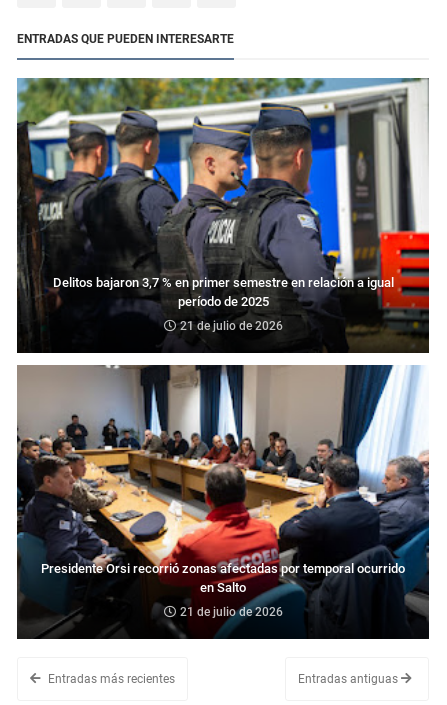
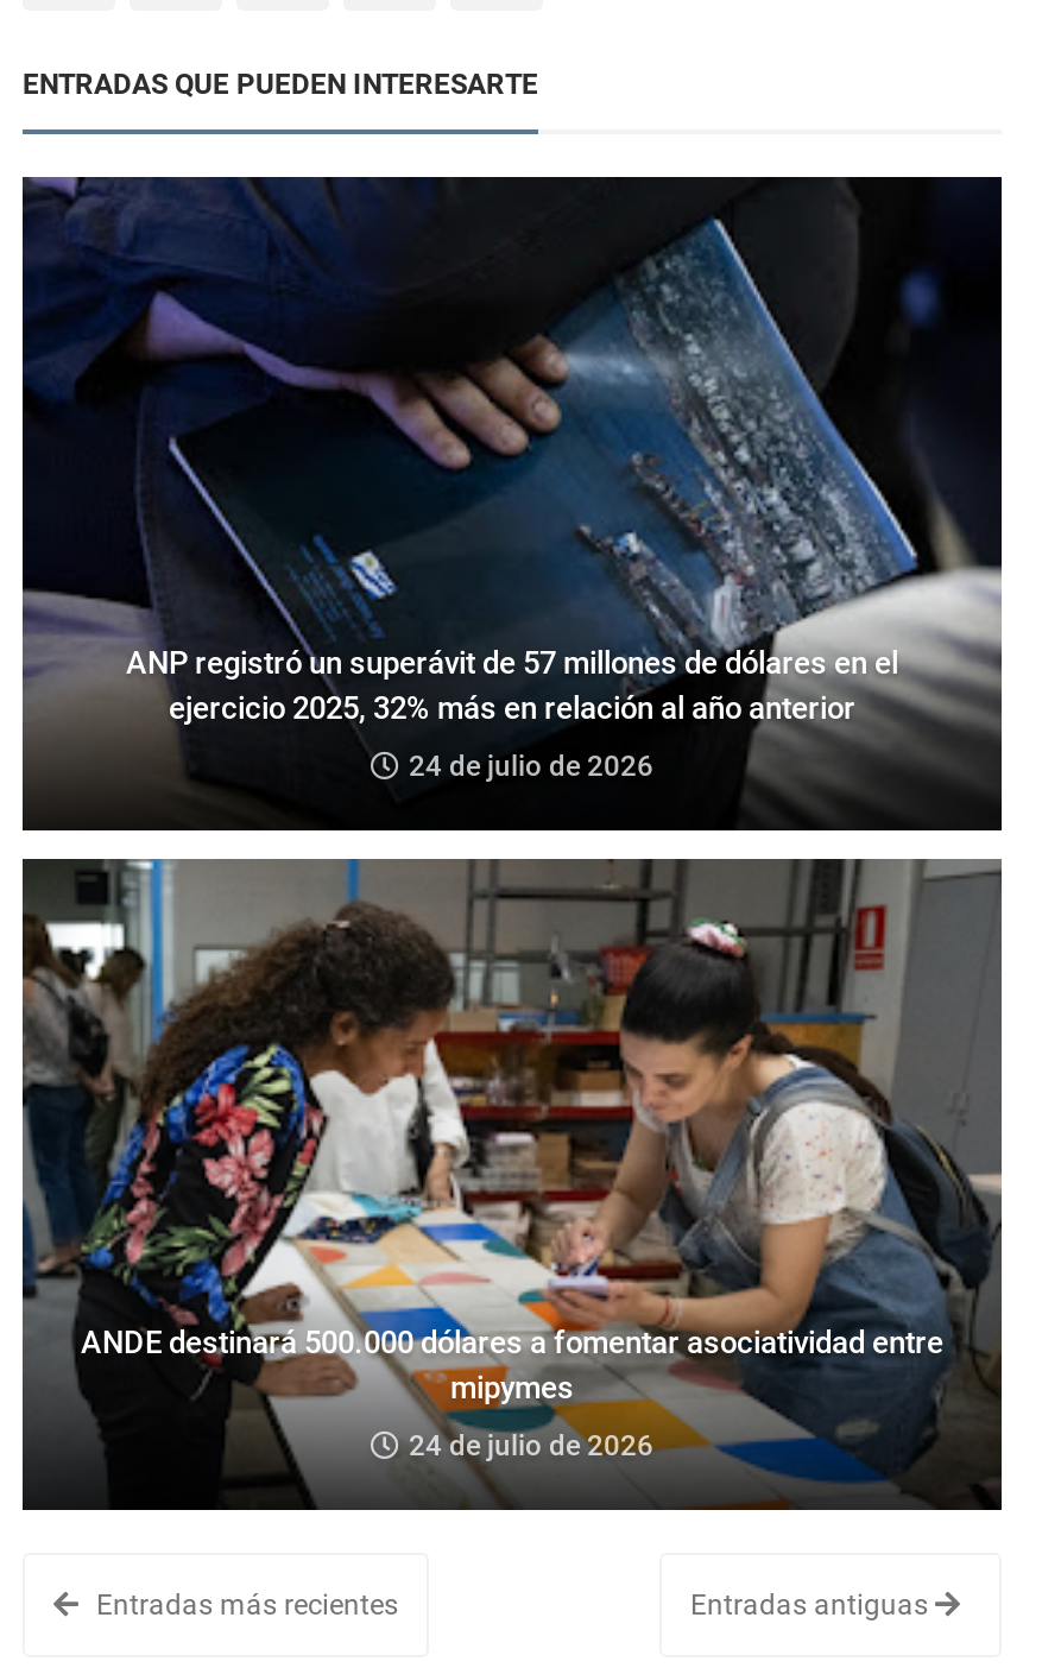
[16,77,430,348] [image] | Delitos bajaron 3,7 % en primer semestre en relación a igual | período de 2025 -> [20,175,1004,816] [image] | ANP registró un superávit de 57 millones de dólares en el | ejercicio 2025, 32% más en relación al año anterior
[179,319,282,333] 21 de julio de 2026 -> [409,749,653,782] 24 de julio de 2026
[16,364,429,639] [image] | Presidente Orsi recorrió zonas afectadas por temporal ocurrido | en Salto -> [20,857,1004,1510] [image] | ANDE destinará 500.000 dólares a fomentar asociatividad entre | mipymes
[179,605,282,619] 21 de julio de 2026 -> [409,1430,653,1463] 24 de julio de 2026

